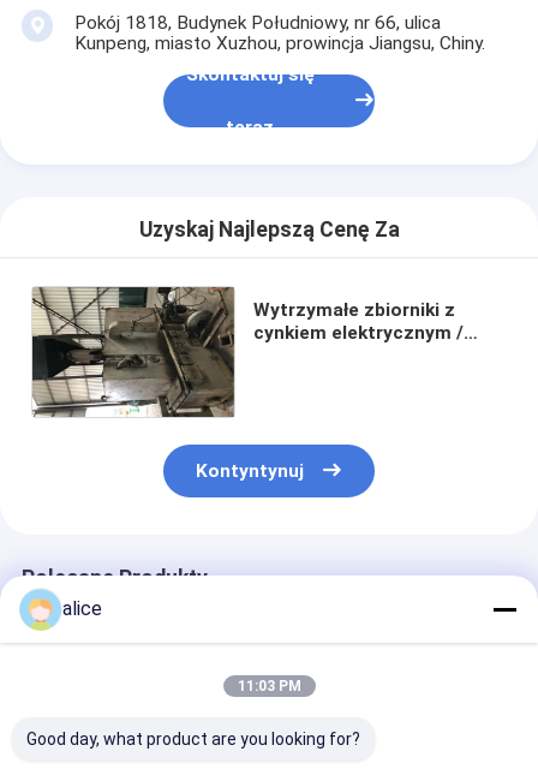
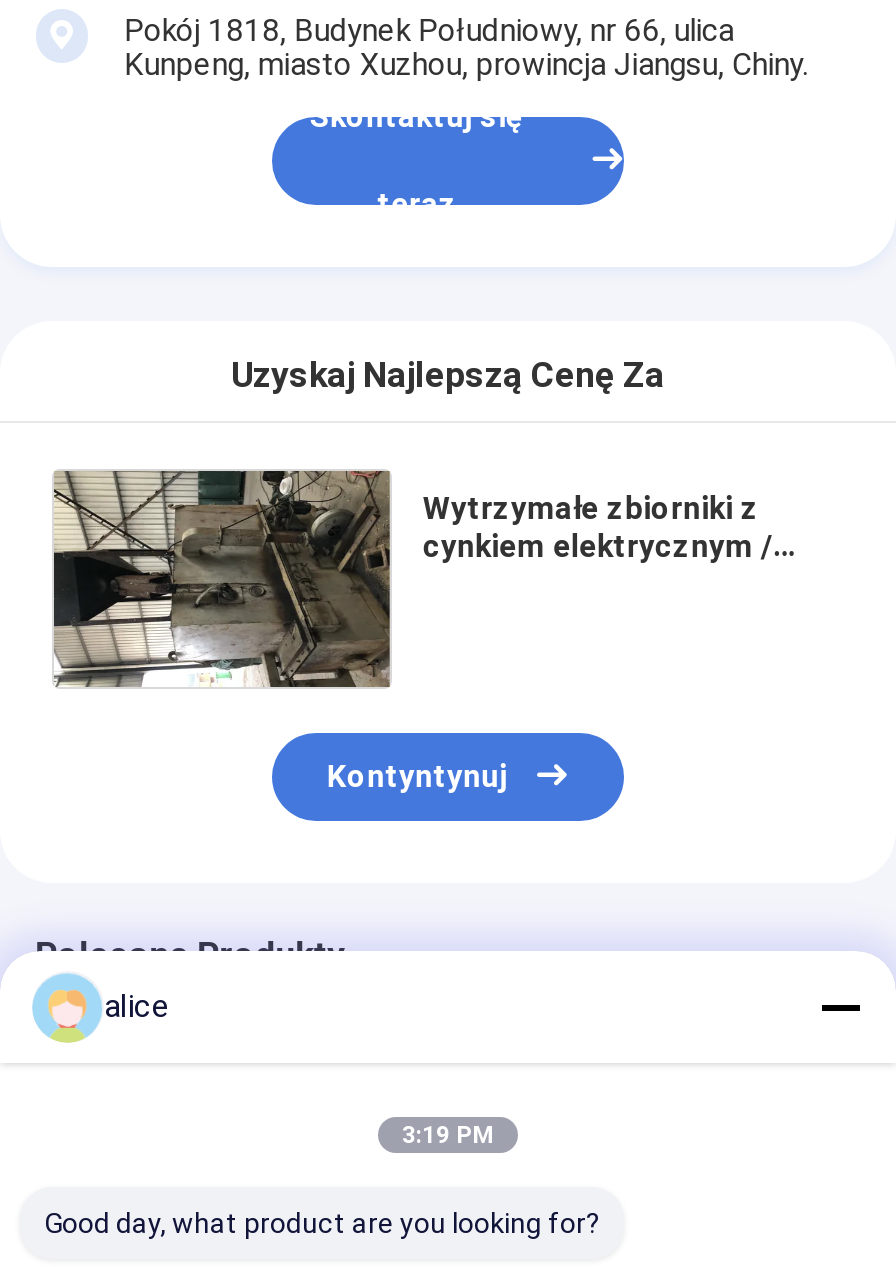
[237,678,301,694] 11:03 PM -> [402,1121,494,1149] 3:19 PM

